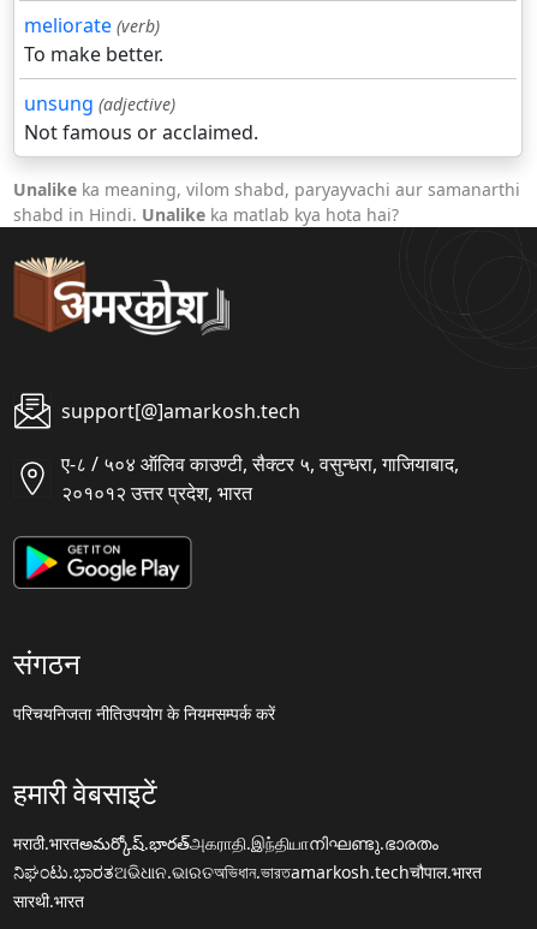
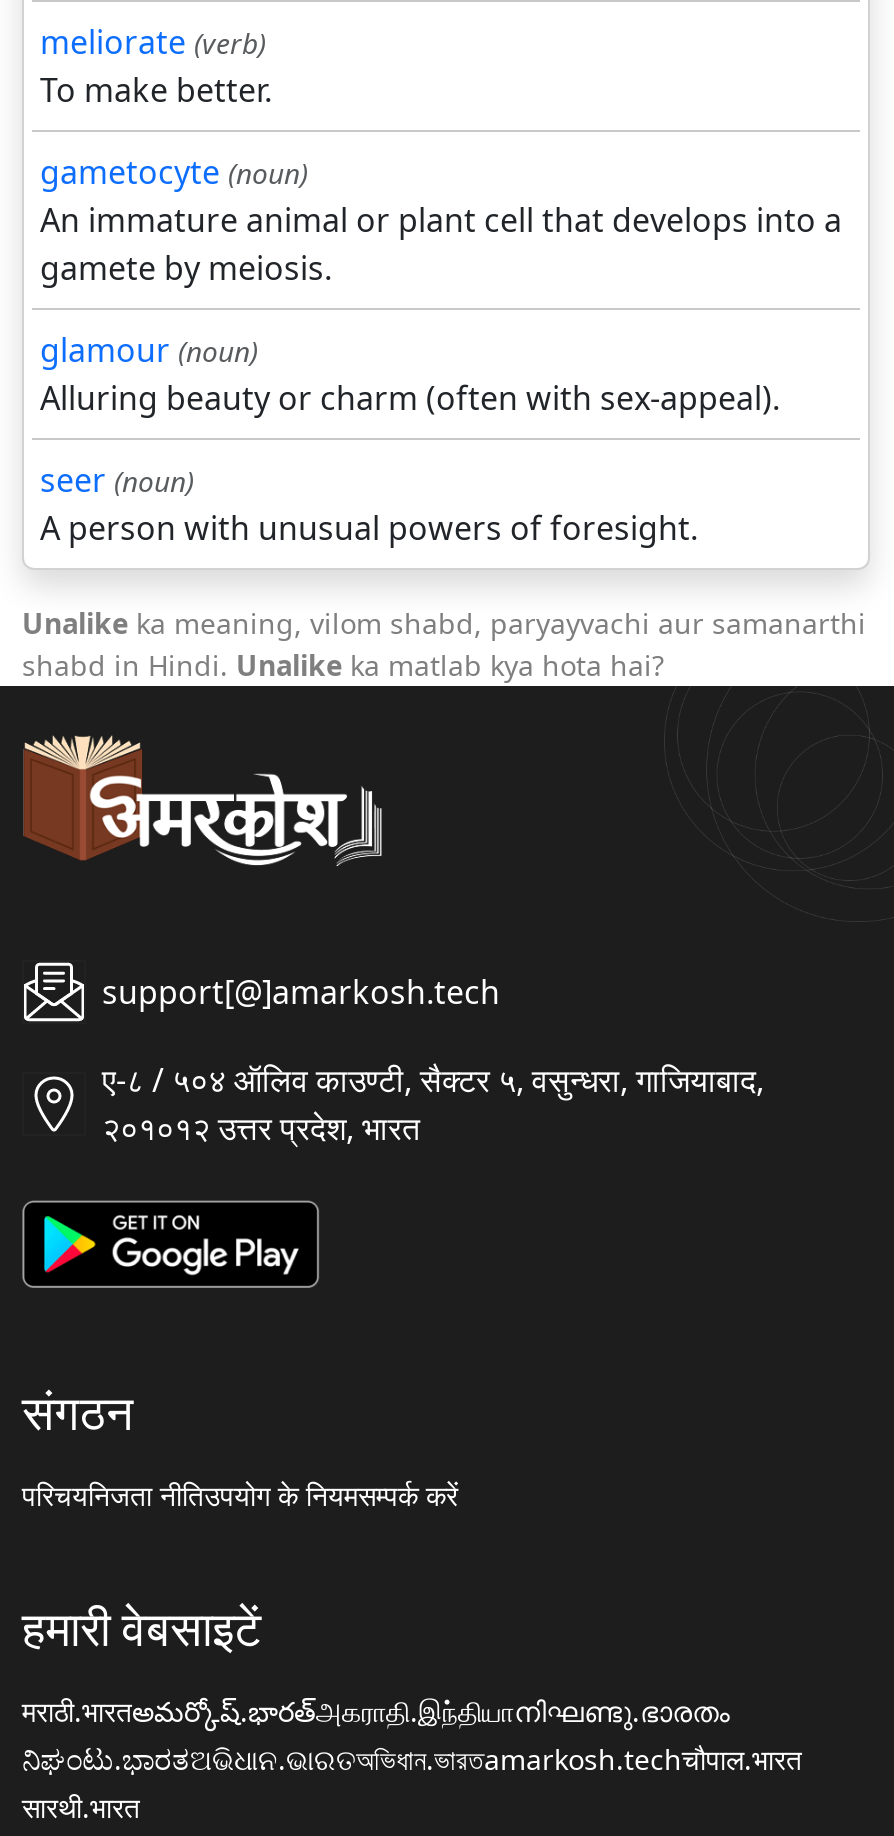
[24,91,258,146] unsung (adjective) | Not famous or acclaimed. -> [40,151,842,551] gametocyte (noun) | An immature animal or plant cell that develops into a | gamete by meiosis. | glamour (noun) | Alluring beauty or charm (often with sex-appeal). | seer (noun) | A person with unusual powers of foresight.

